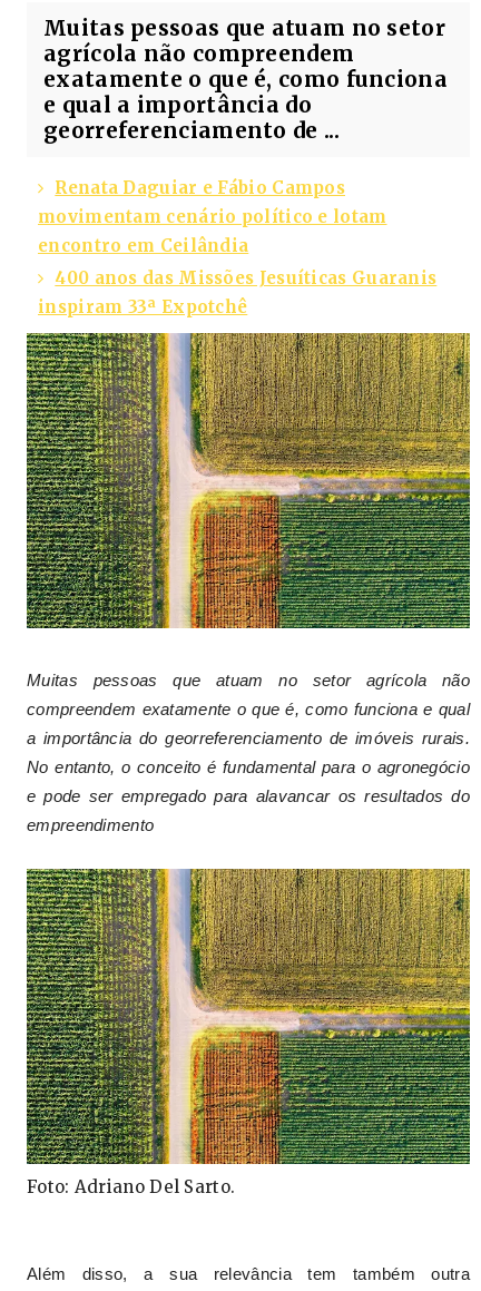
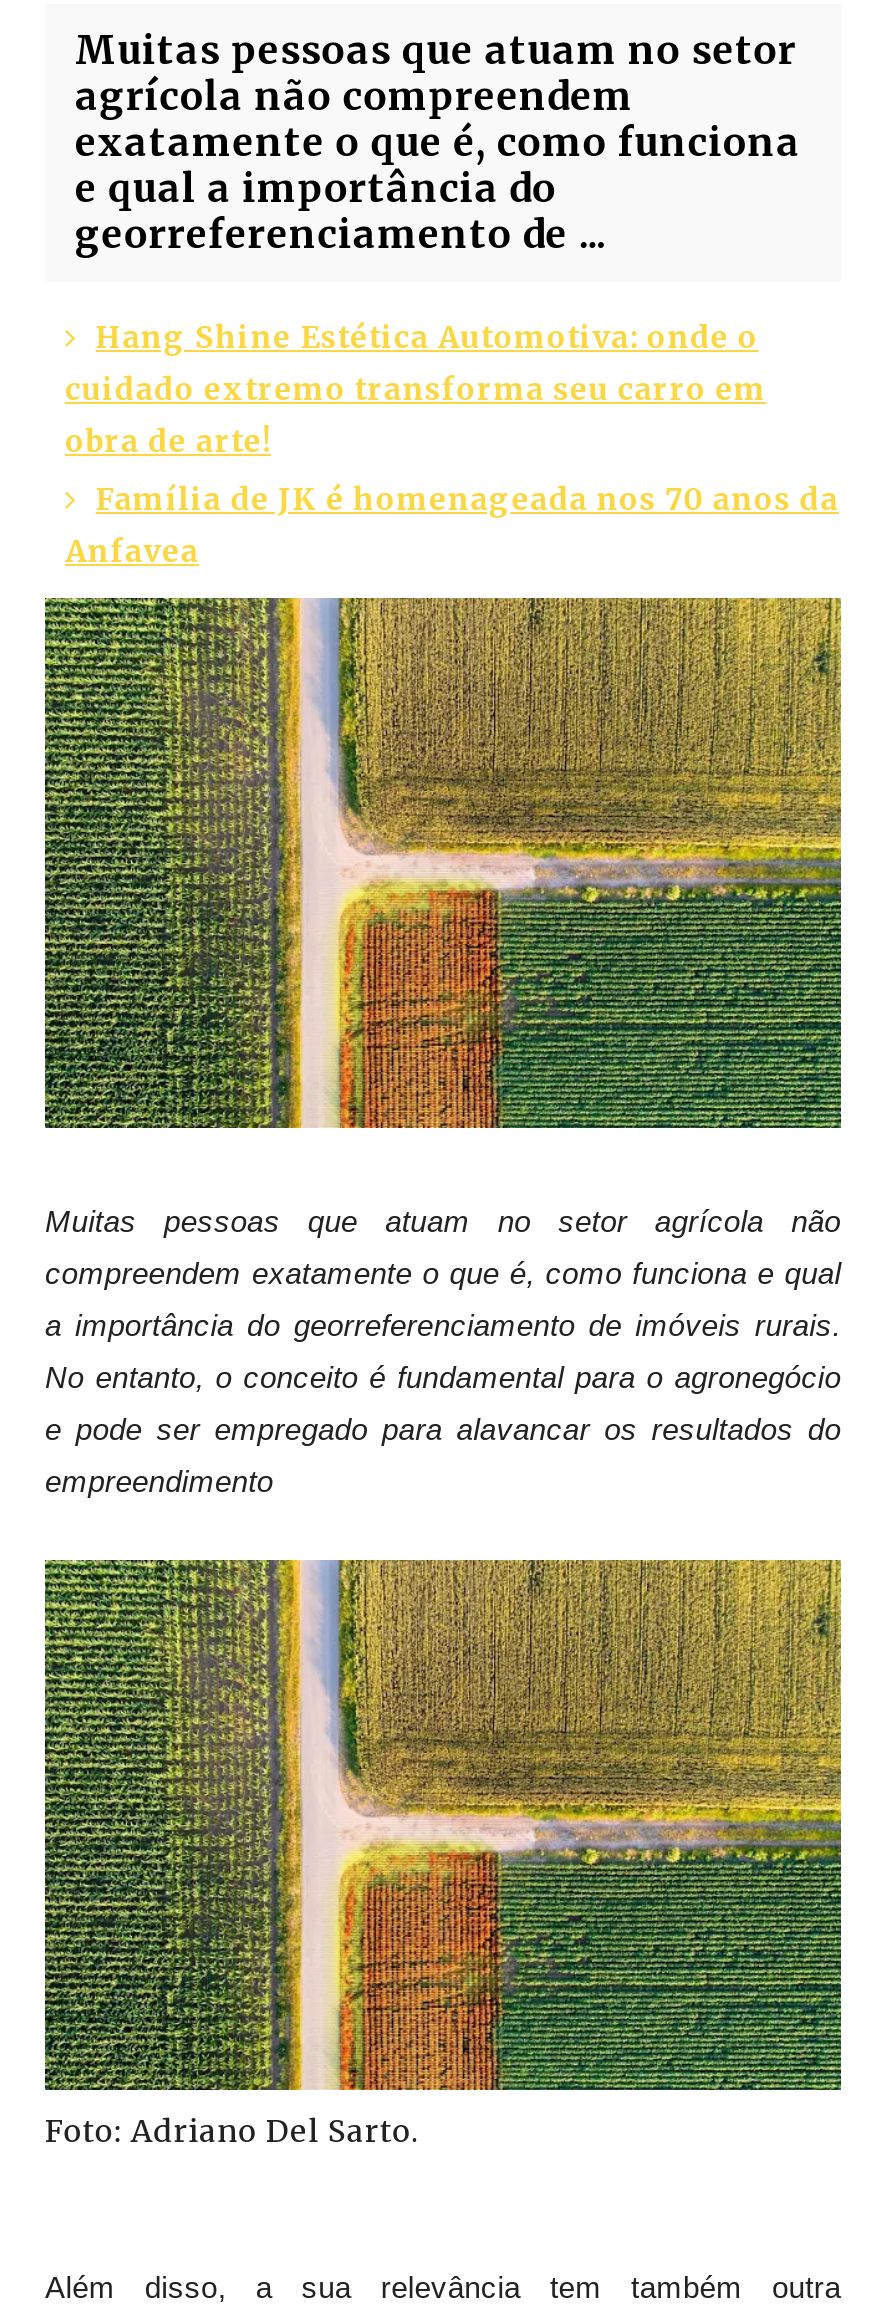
[38,177,387,256] Renata Daguiar e Fábio Campos | movimentam cenário político e lotam | encontro em Ceilândia -> [65,318,766,460] Hang Shine Estética Automotiva: onde o | cuidado extremo transforma seu carro em | obra de arte!
[38,267,437,317] 400 anos das Missões Jesuíticas Guaranis | inspiram 33ª Expotchê -> [65,480,839,570] Família de JK é homenageada nos 70 anos da | Anfavea

